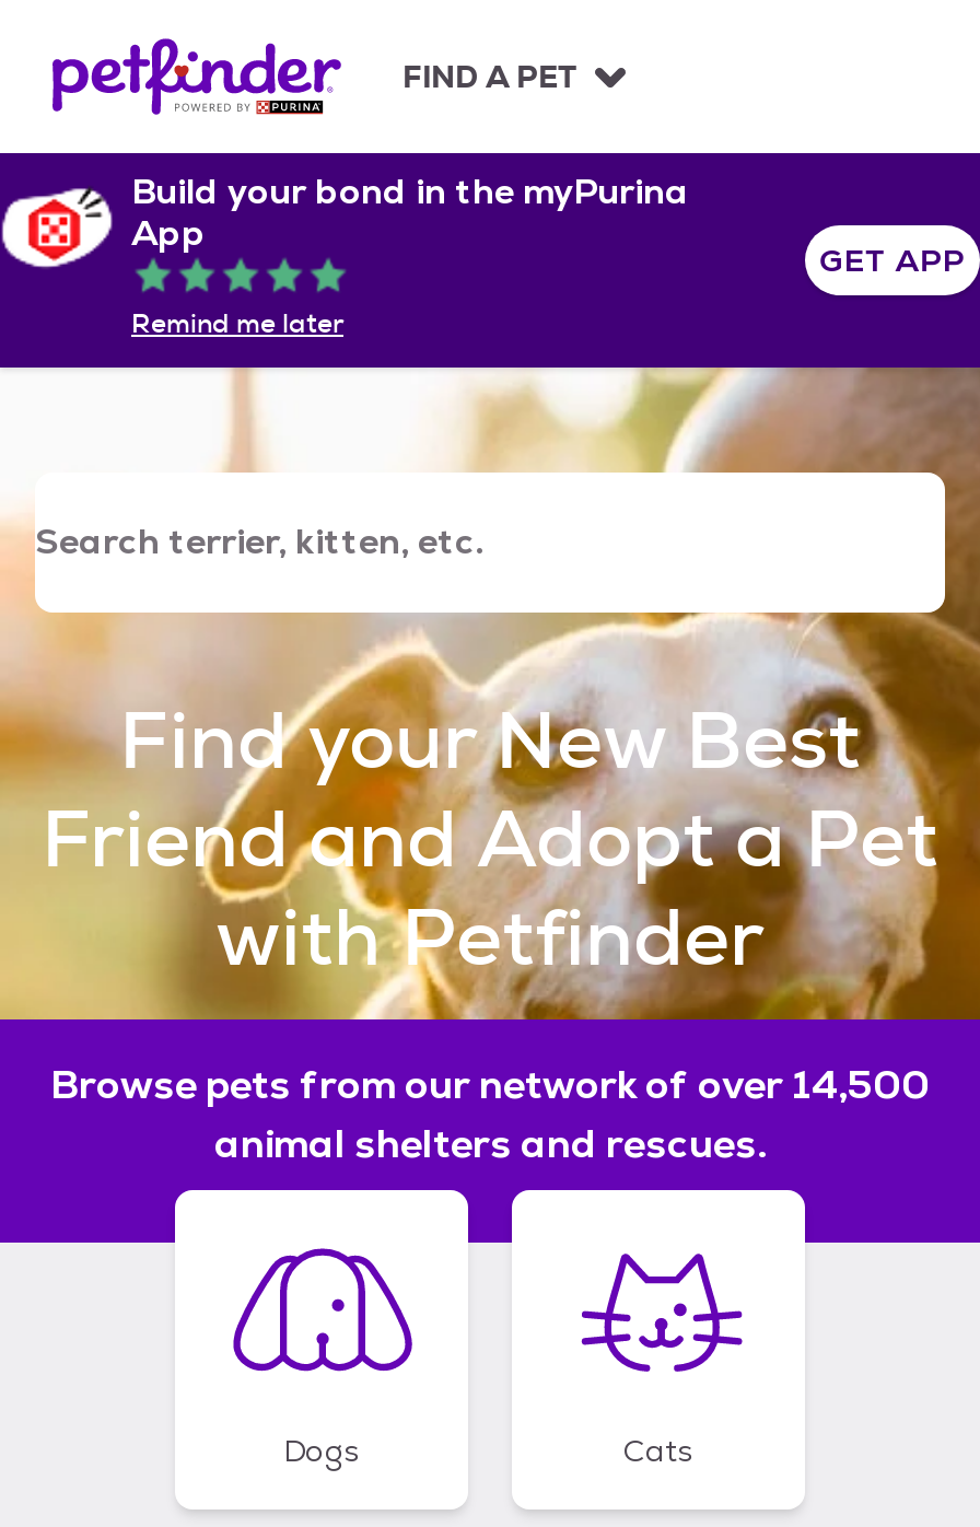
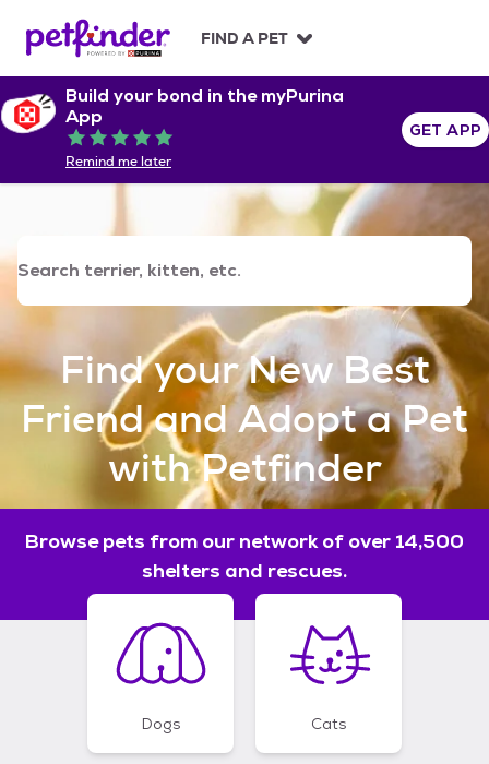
[214,1118,766,1168] animal shelters and rescues. -> [142,558,347,583] shelters and rescues.

